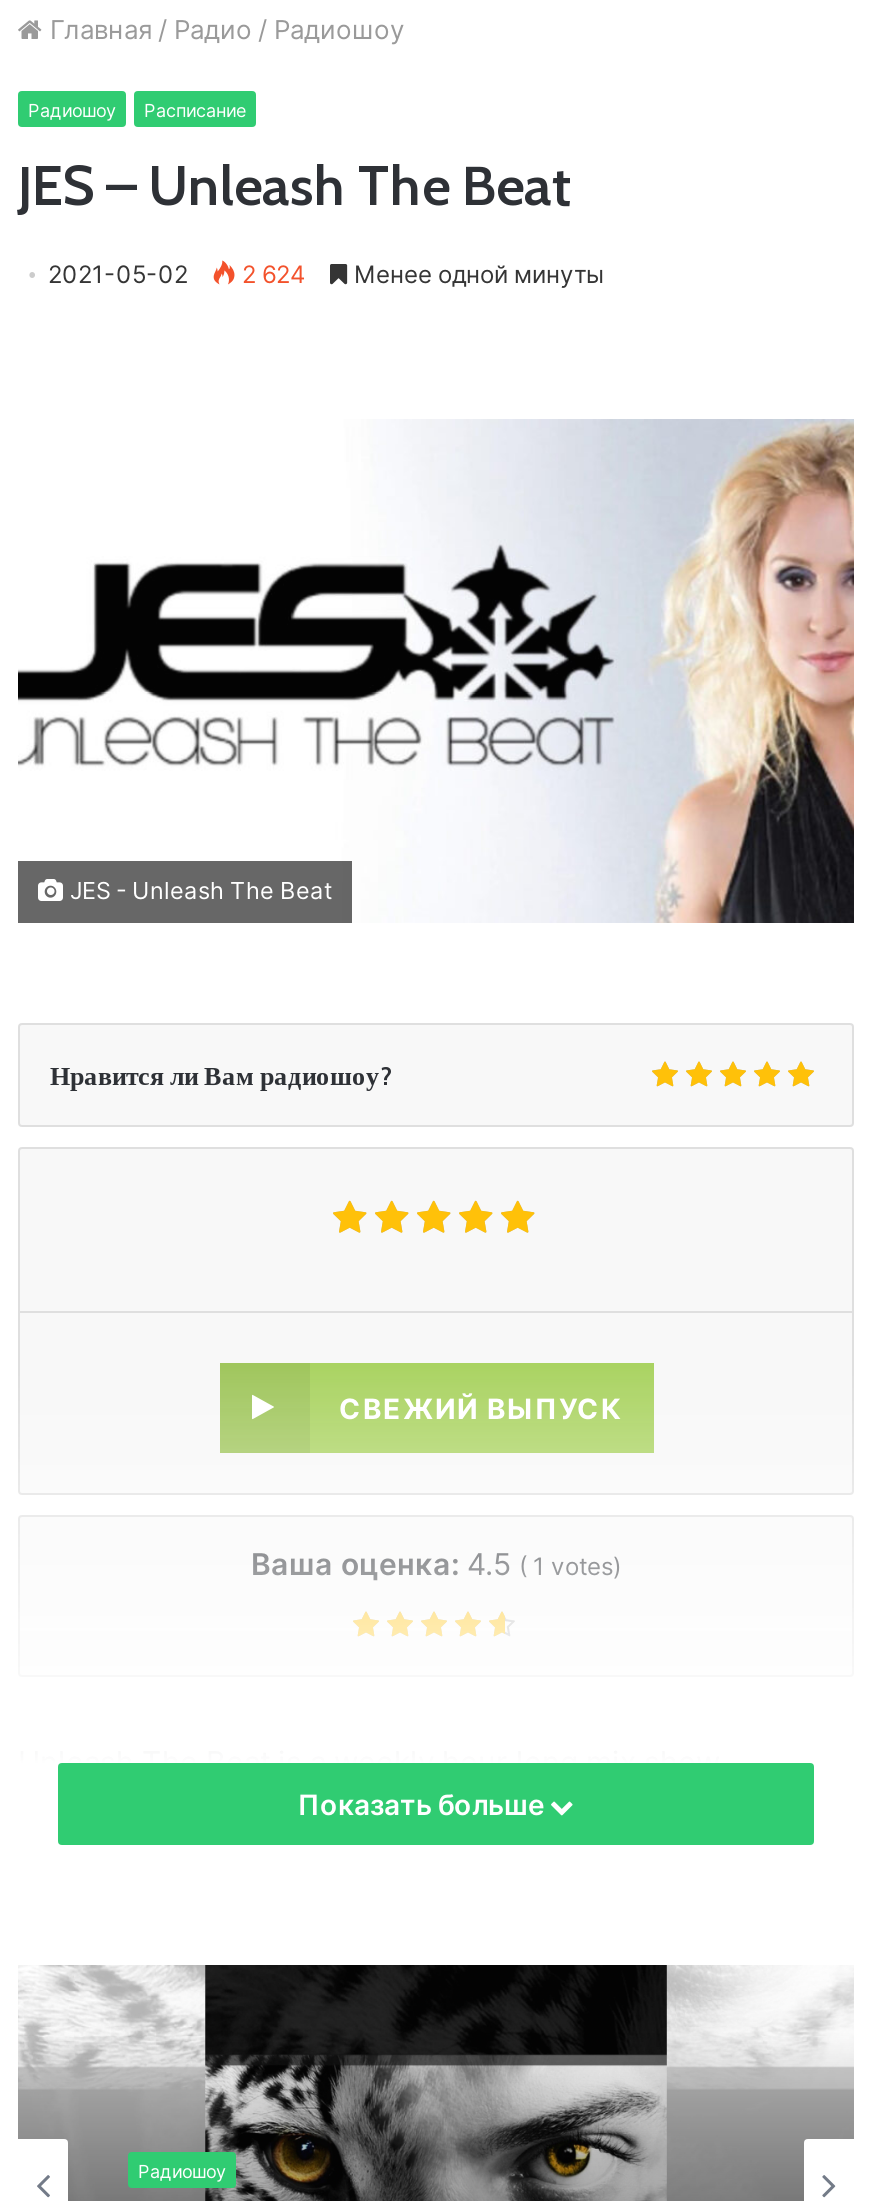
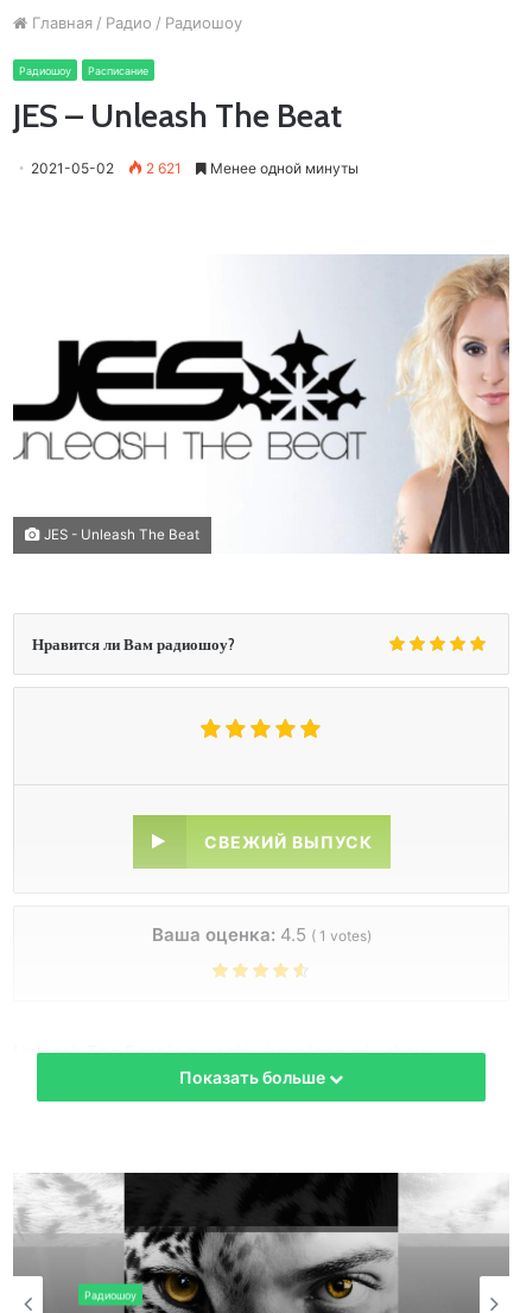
[48,259,604,289] 2021-05-02 2 624 Менее одной минуты -> [31,159,359,177] 2021-05-02 2 621 Менее одной минуты

